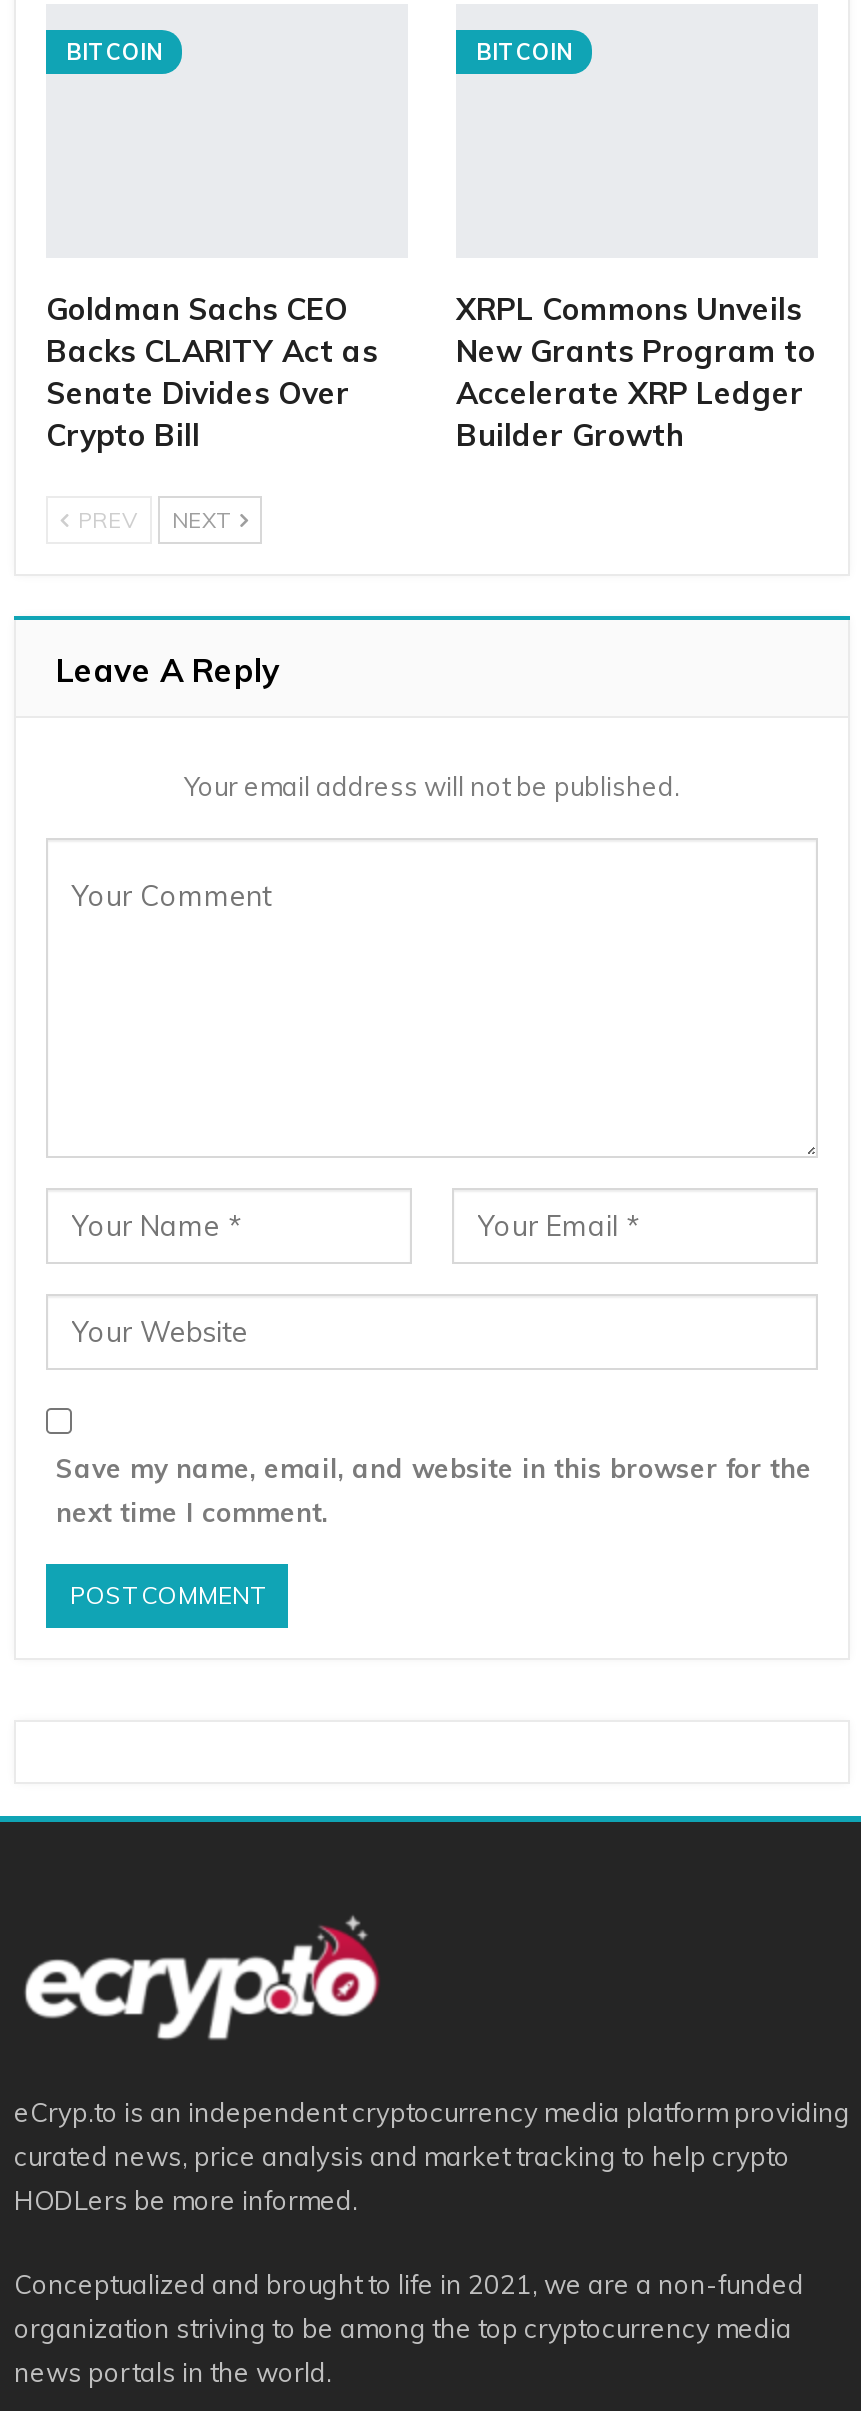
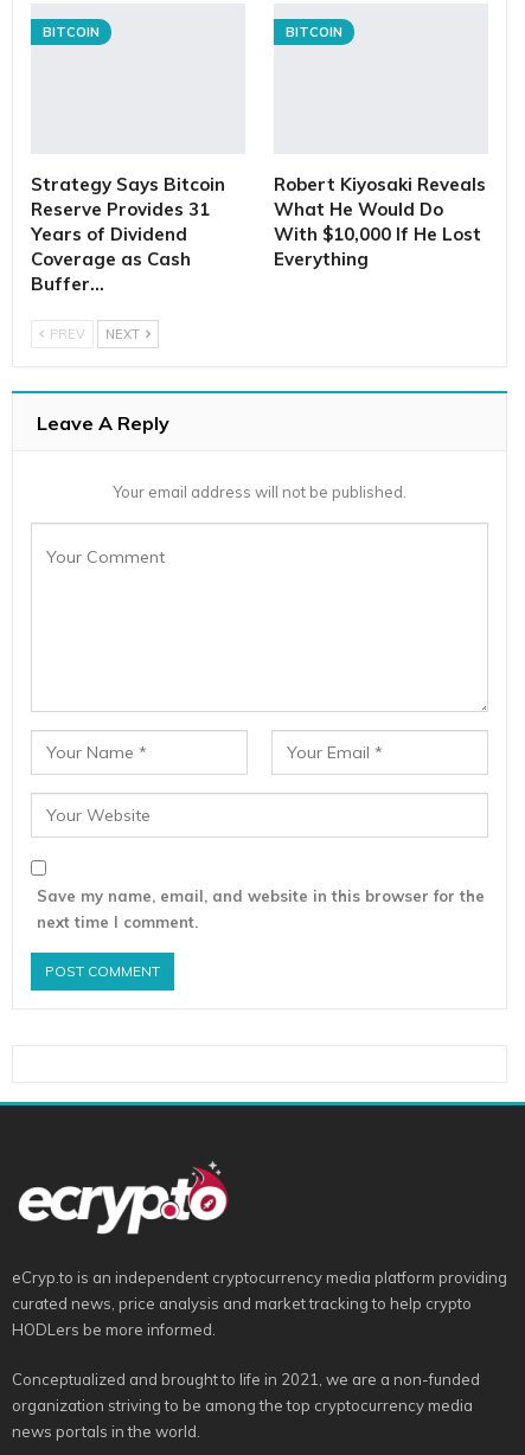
[46,289,378,453] Goldman Sachs CEO | Backs CLARITY Act as | Senate Divides Over | Crypto Bill -> [31,173,225,295] Strategy Says Bitcoin | Reserve Provides 31 | Years of Dividend | Coverage as Cash | Buffer…
[456,289,816,453] XRPL Commons Unveils | New Grants Program to | Accelerate XRP Ledger | Builder Growth -> [274,173,486,270] Robert Kiyosaki Reveals | What He Would Do | With $10,000 If He Lost | Everything

